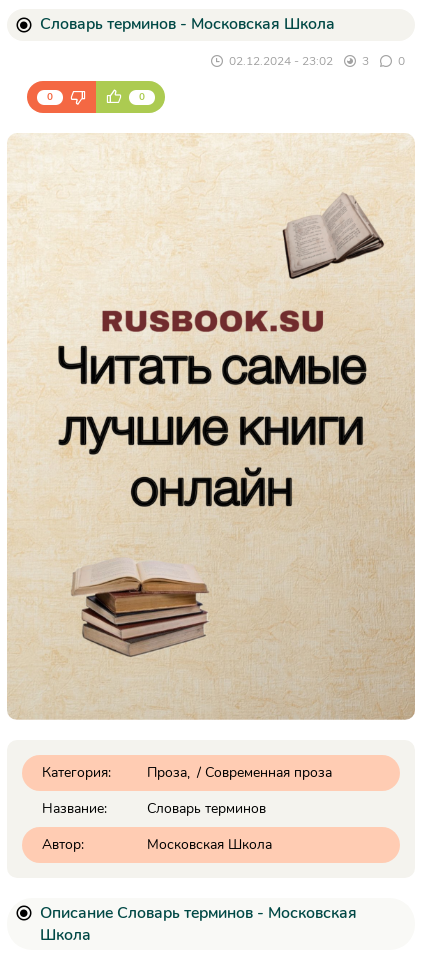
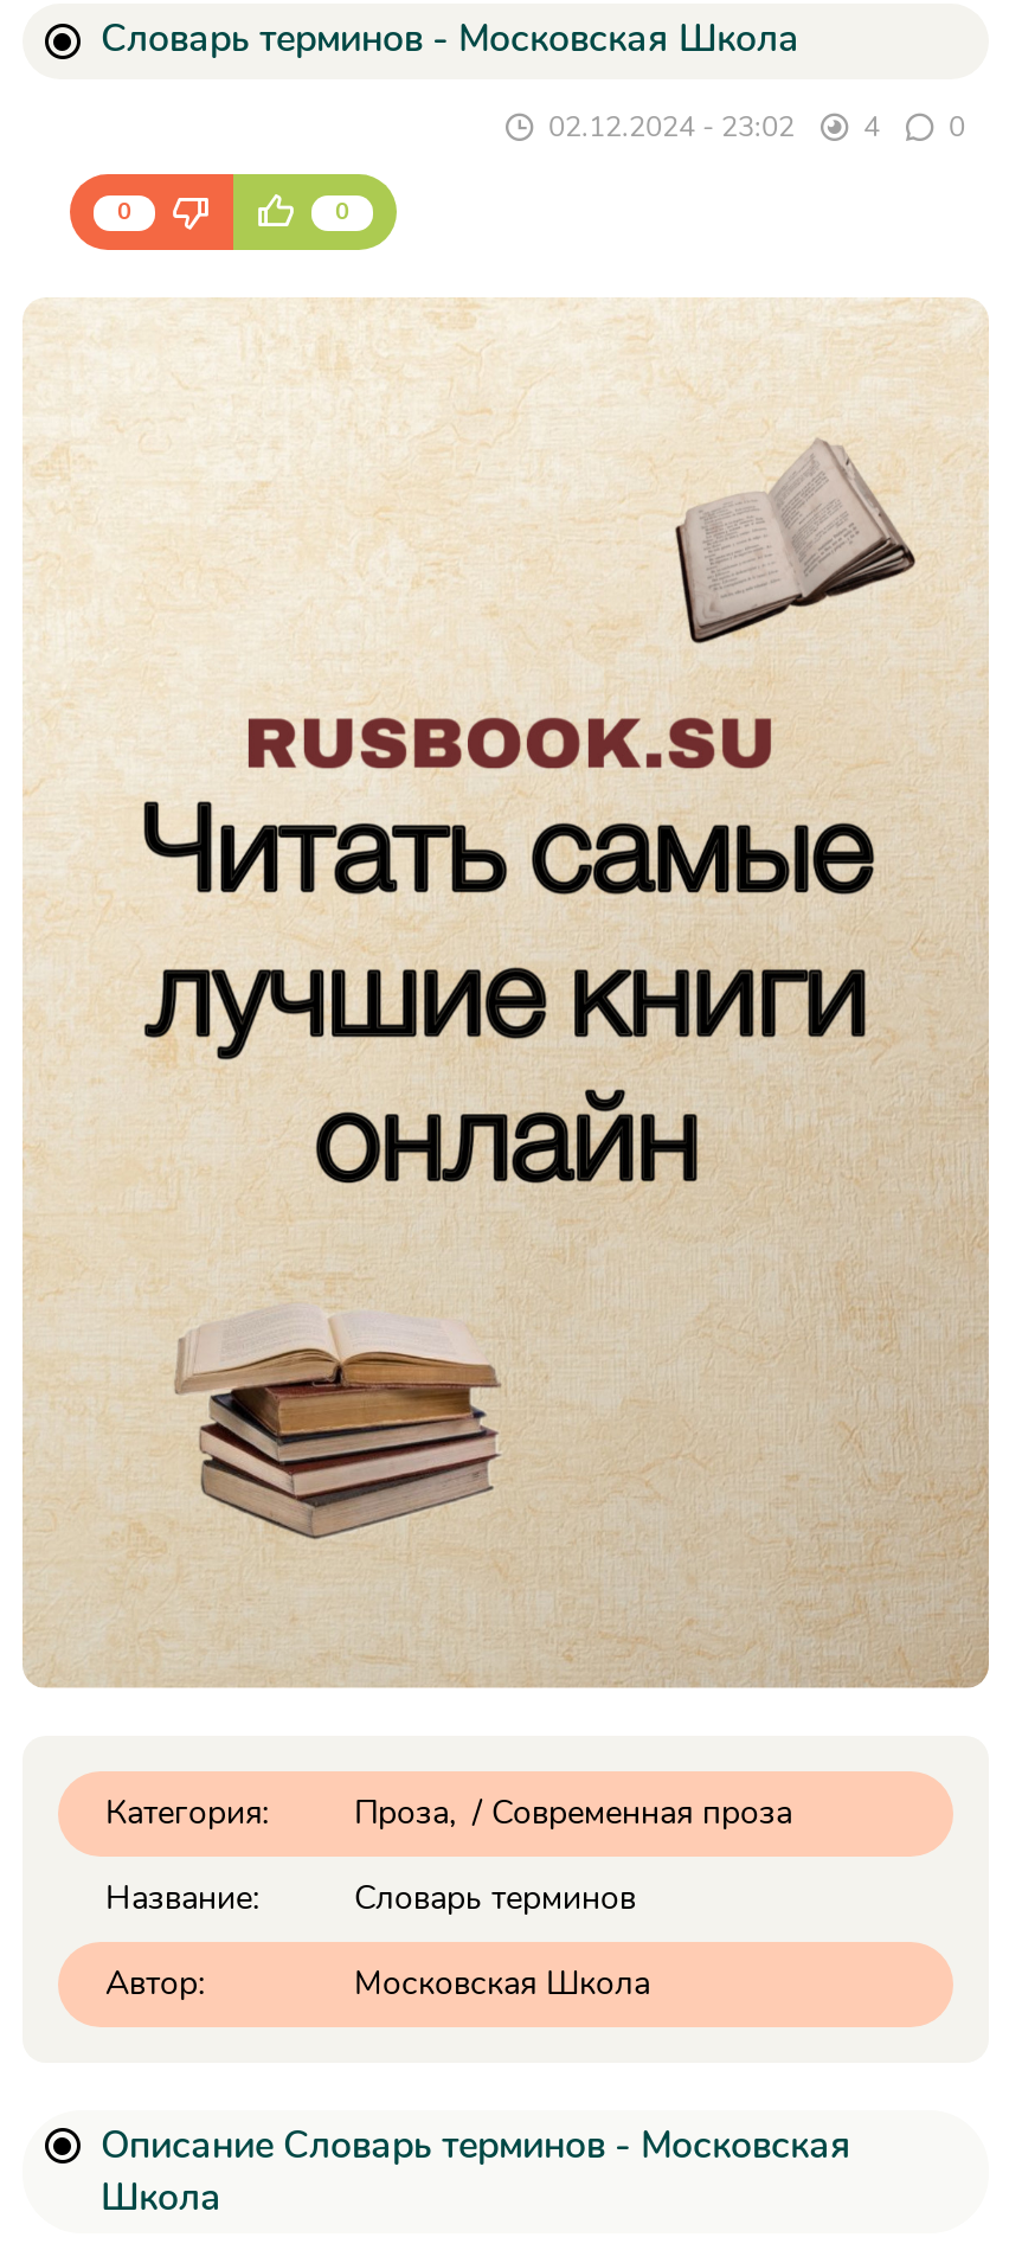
[229,53,405,69] 02.12.2024 - 23:02 3 0 -> [548,108,965,146] 02.12.2024 - 23:02 4 0

